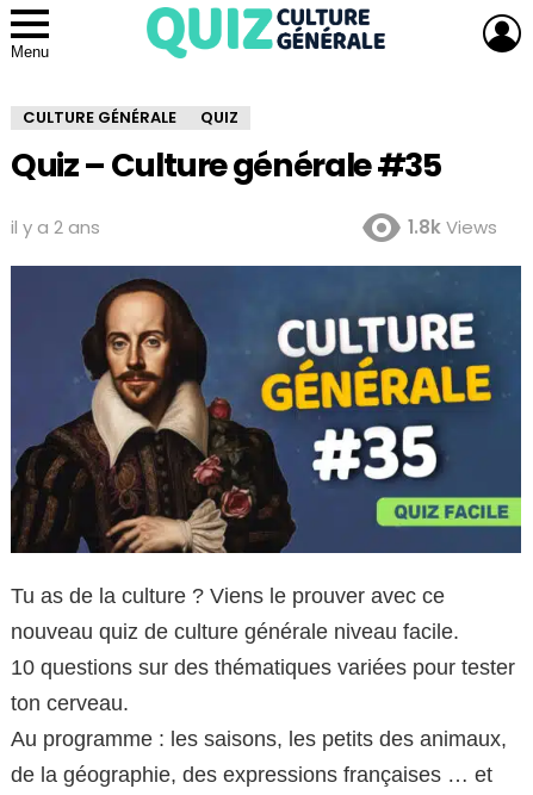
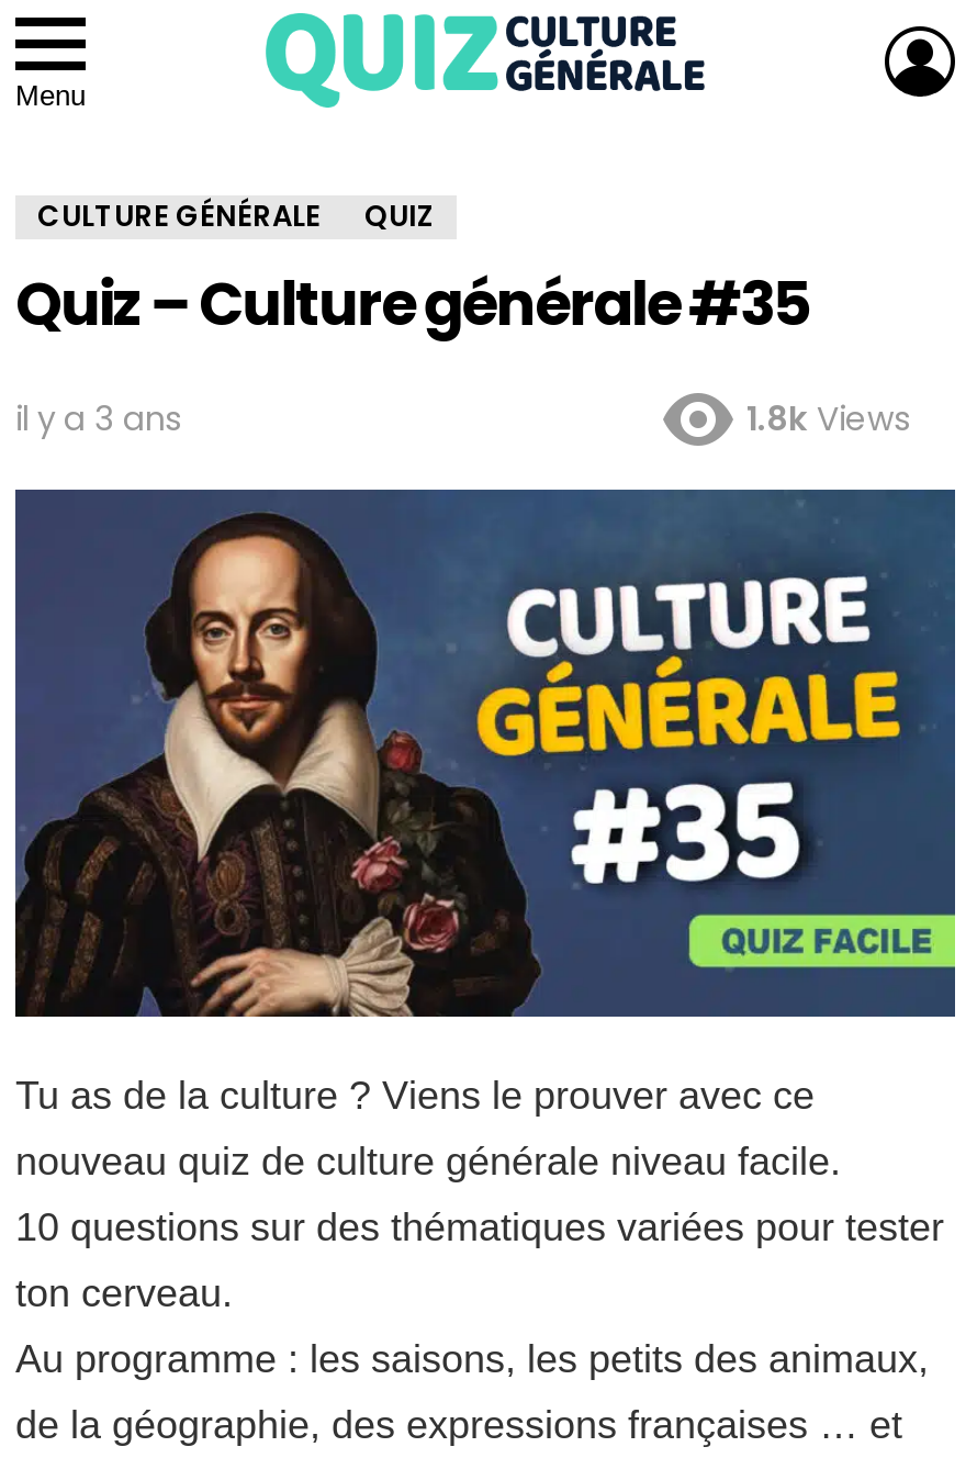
[11,214,100,239] il y a 2 ans -> [15,395,182,441] il y a 3 ans

